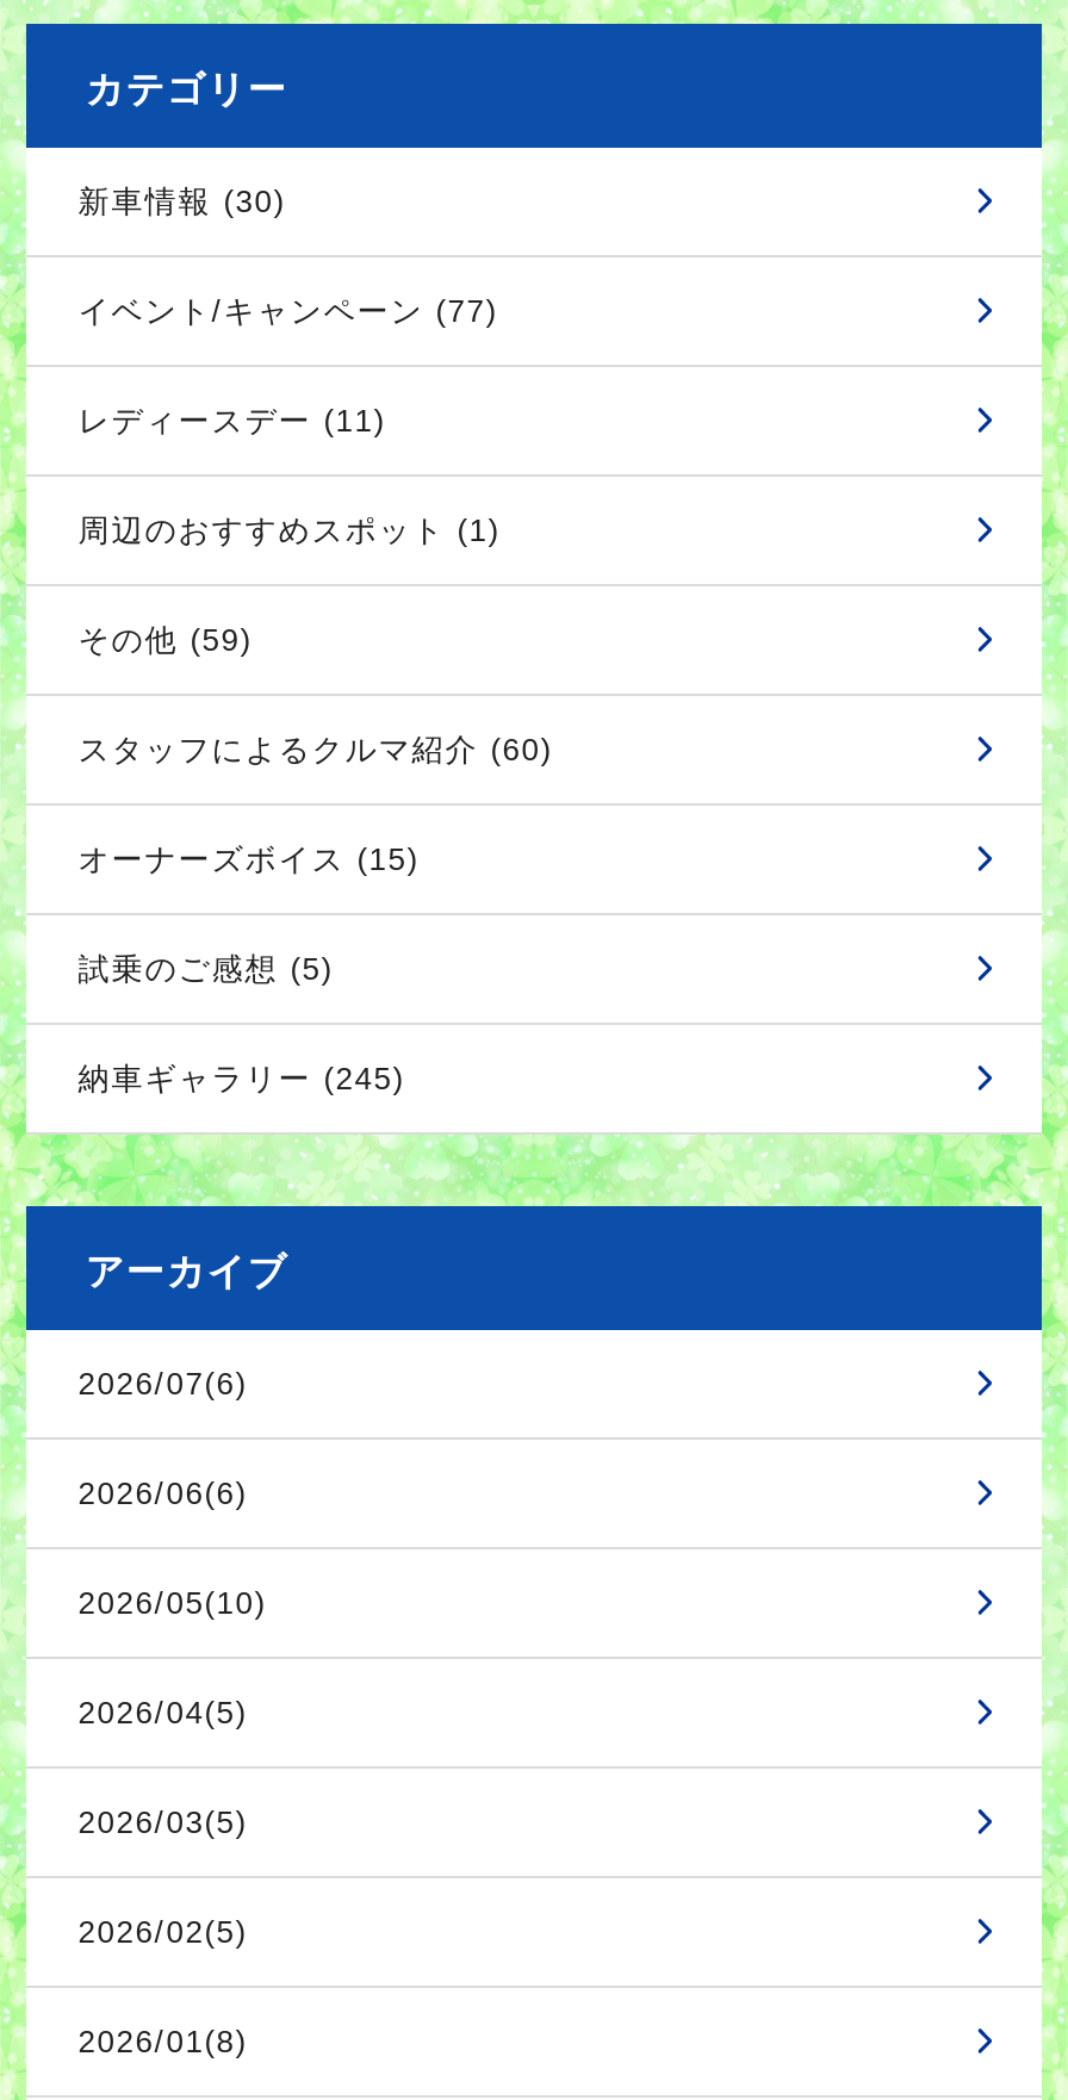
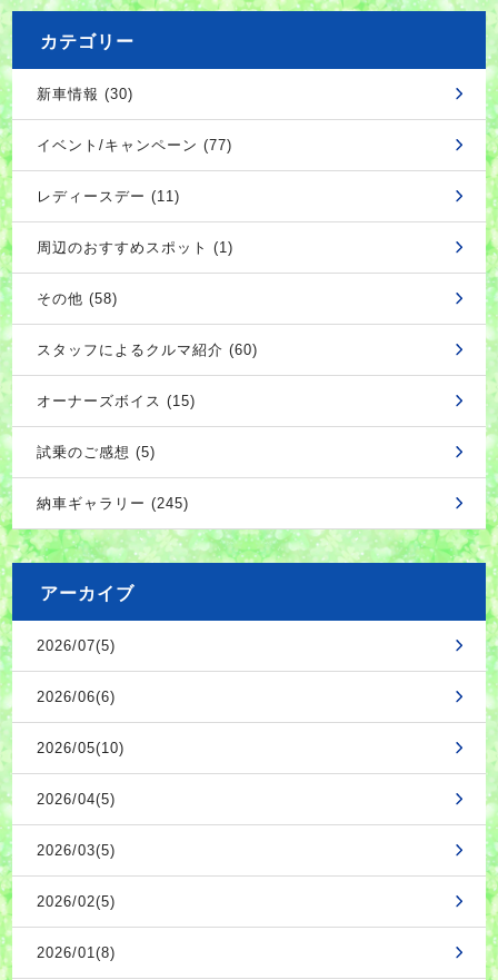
[78,621,252,657] その他 (59) -> [36,290,118,307] その他 (58)
[78,1365,247,1401] 2026/07(6) -> [36,637,115,654] 2026/07(5)

